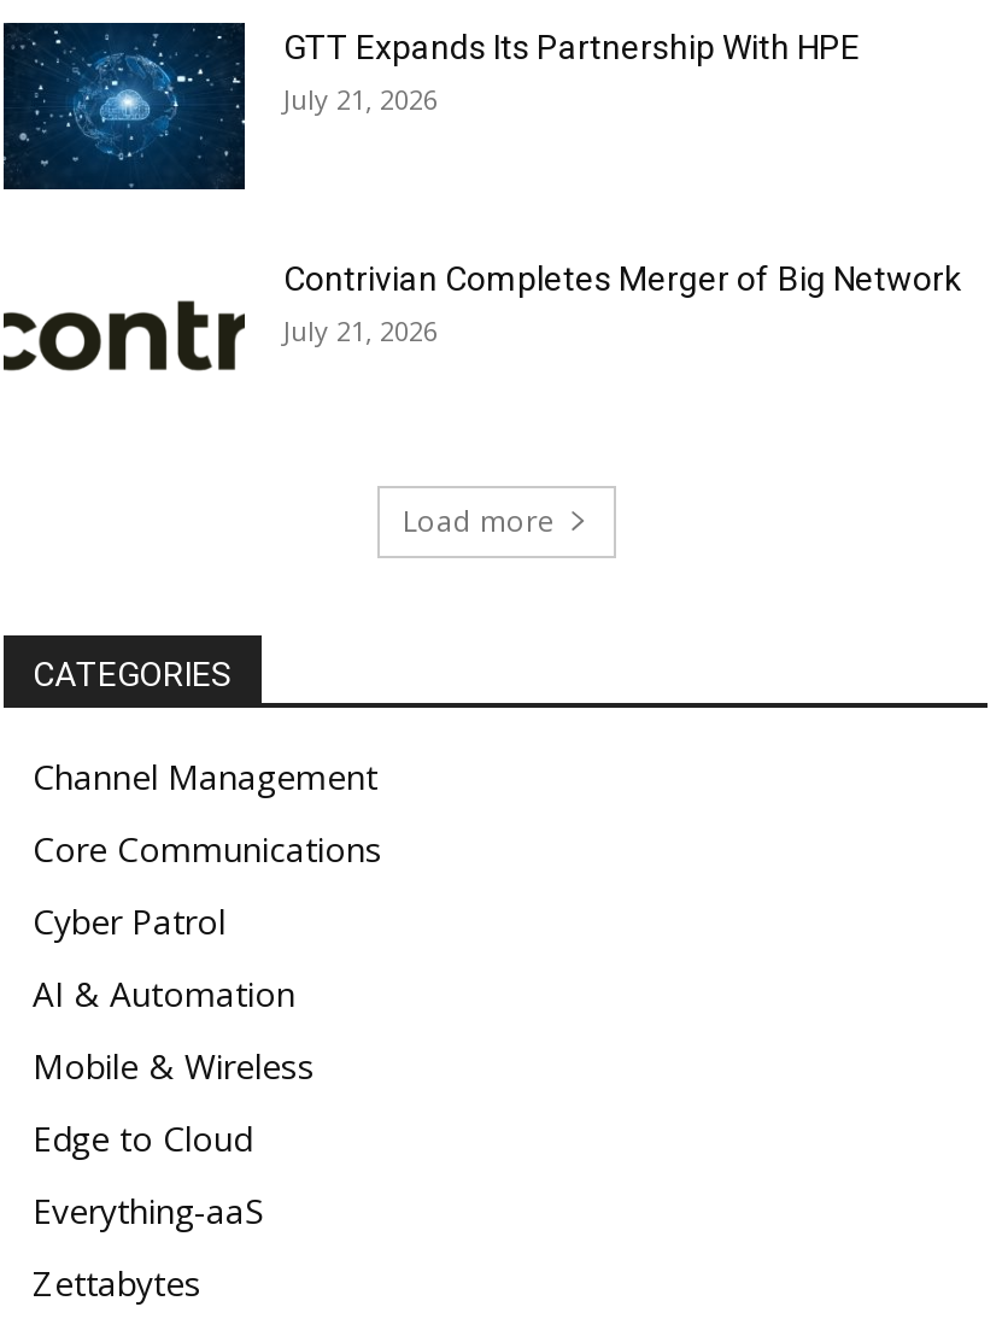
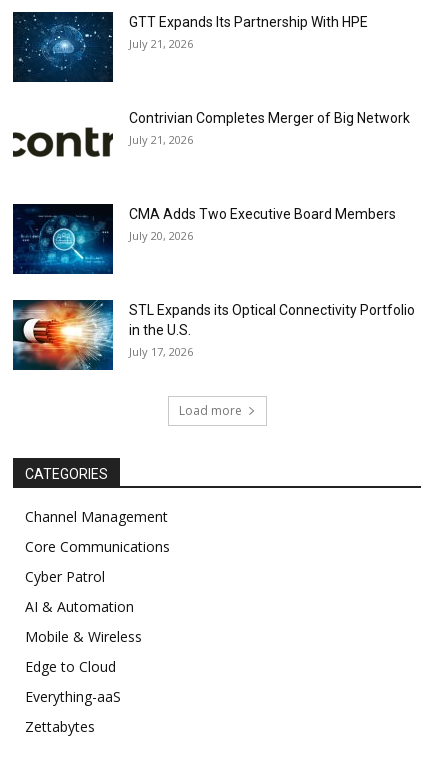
none -> [12,299,415,371] [image] | STL Expands its Optical Connectivity Portfolio | in the U.S. | July 17, 2026
none -> [14,204,396,274] [image] | CMA Adds Two Executive Board Members | July 20, 2026

